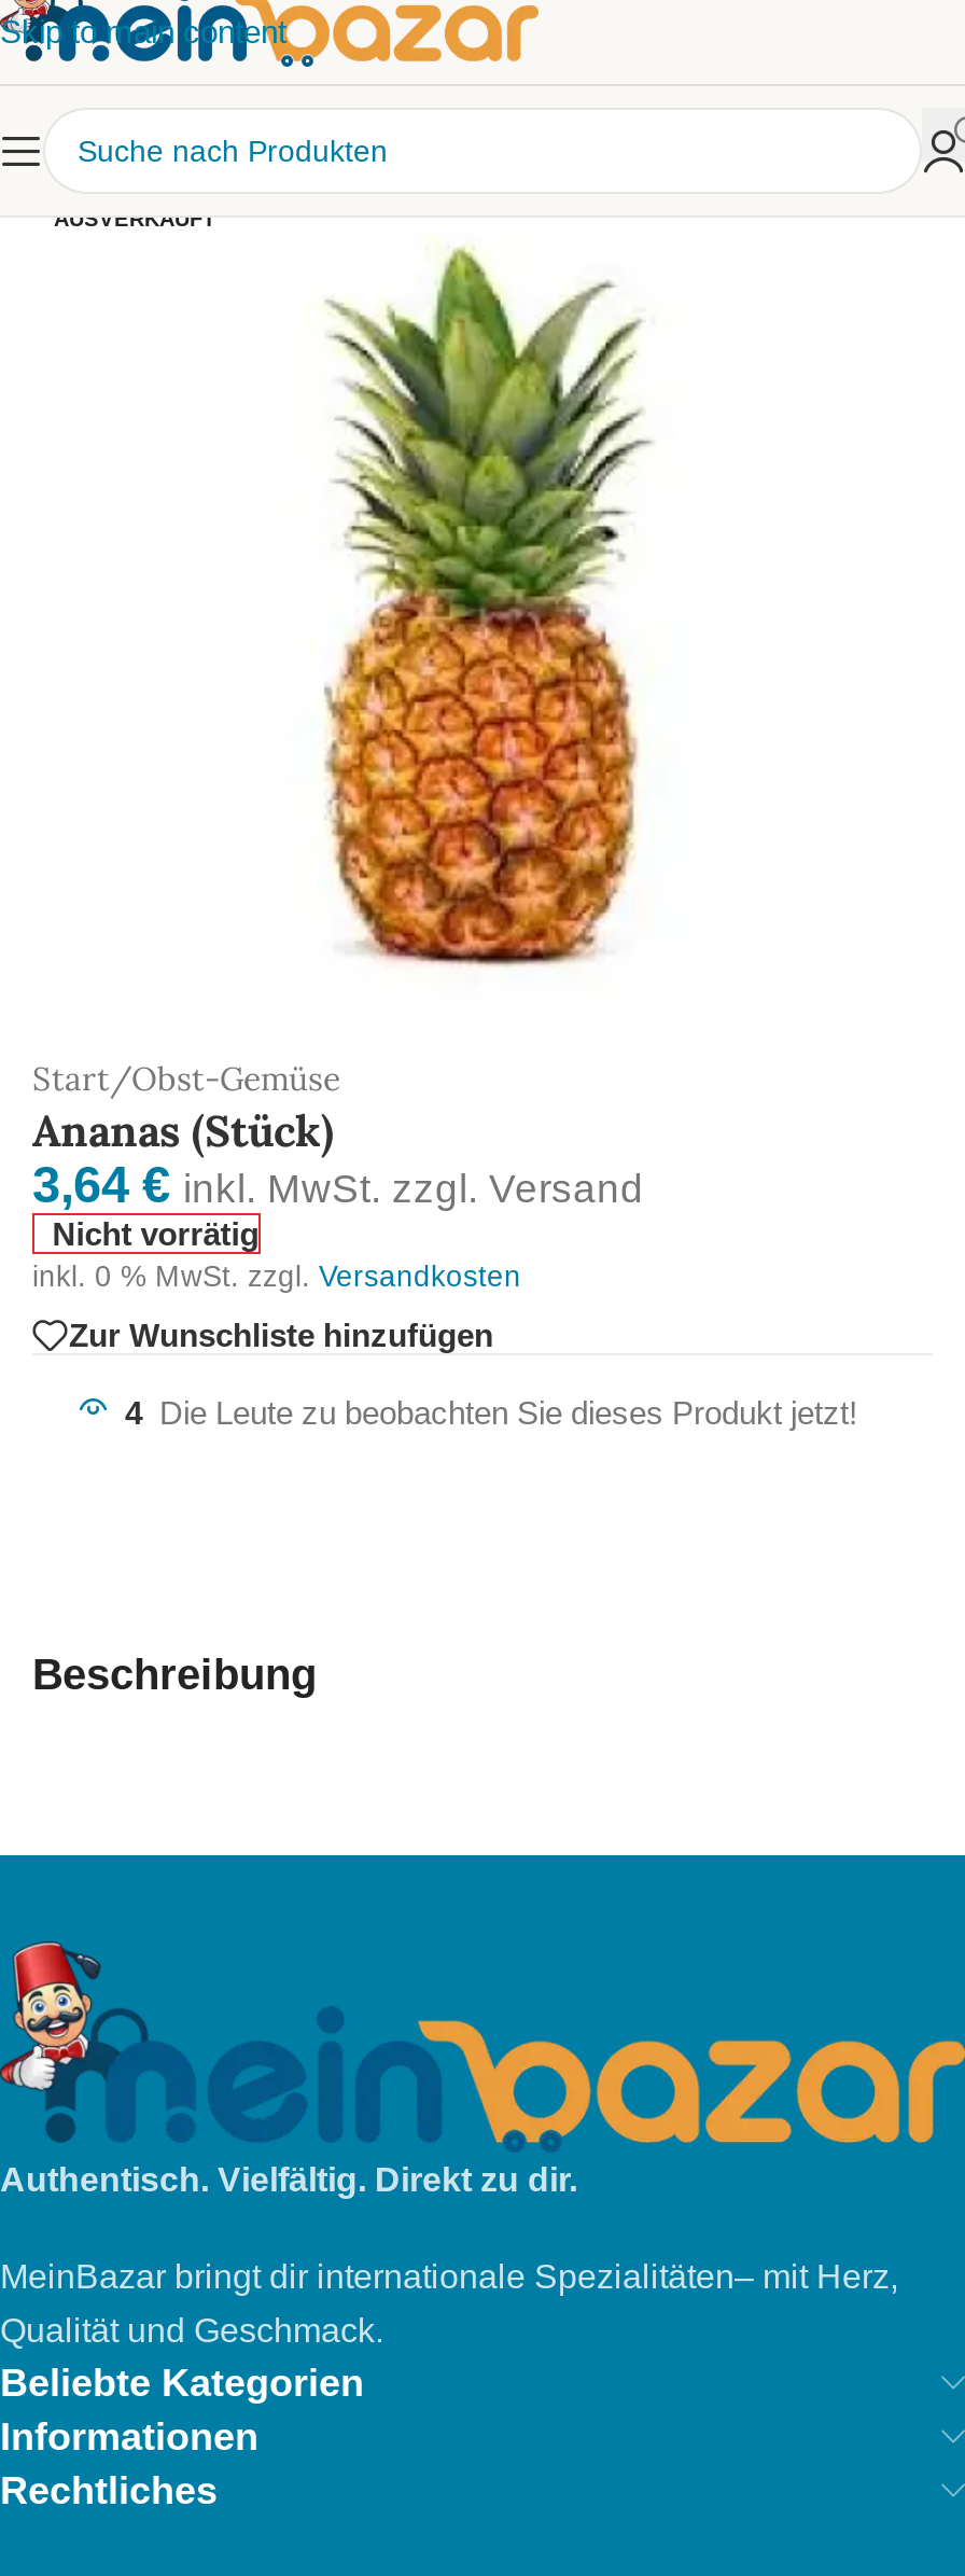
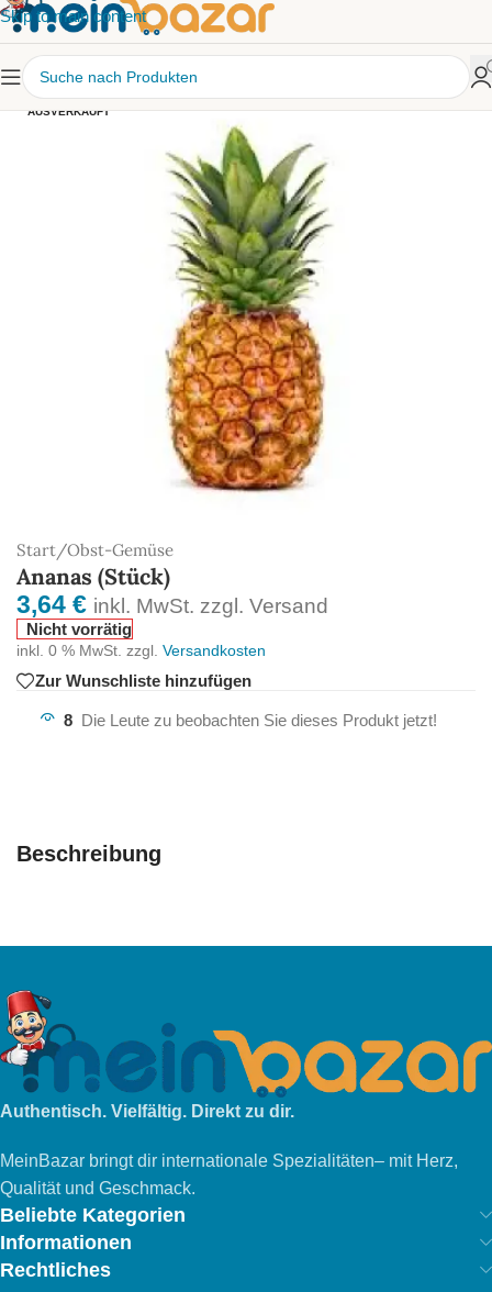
[125,1393,857,1430] 4 Die Leute zu beobachten Sie dieses Produkt jetzt! -> [64,710,437,729] 8 Die Leute zu beobachten Sie dieses Produkt jetzt!

